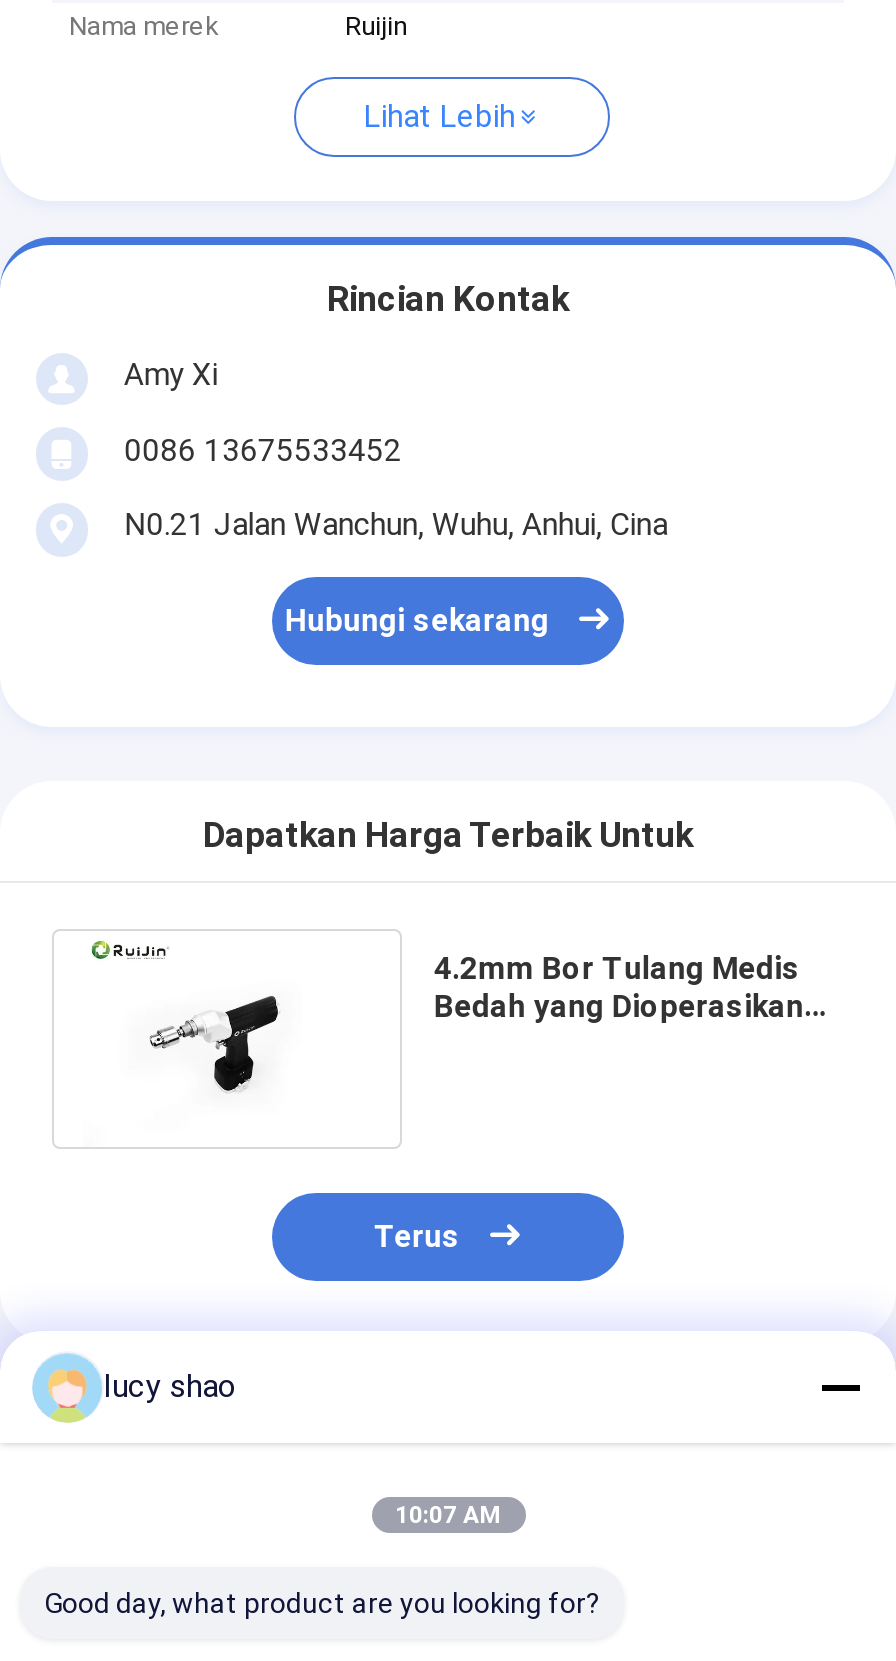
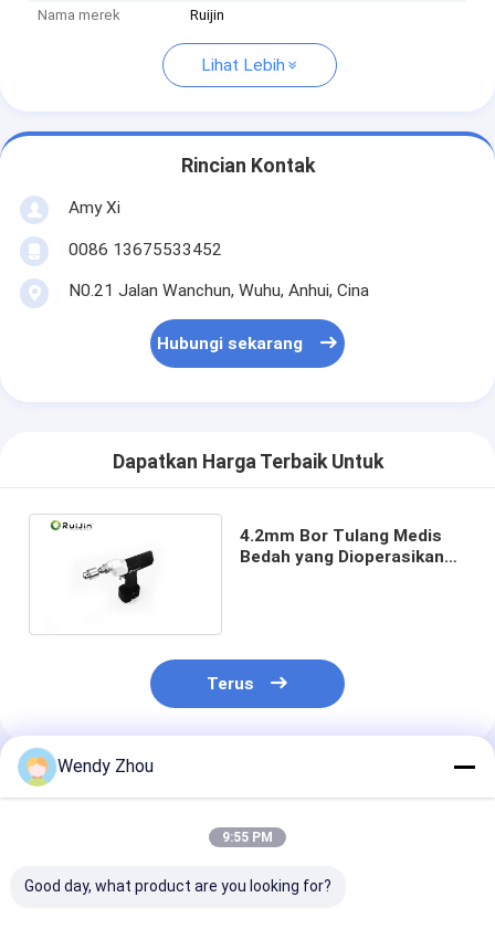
[104,1367,236,1405] lucy shao -> [57,756,154,777] Wendy Zhou
[395,1501,501,1529] 10:07 AM -> [222,830,273,845] 9:55 PM

